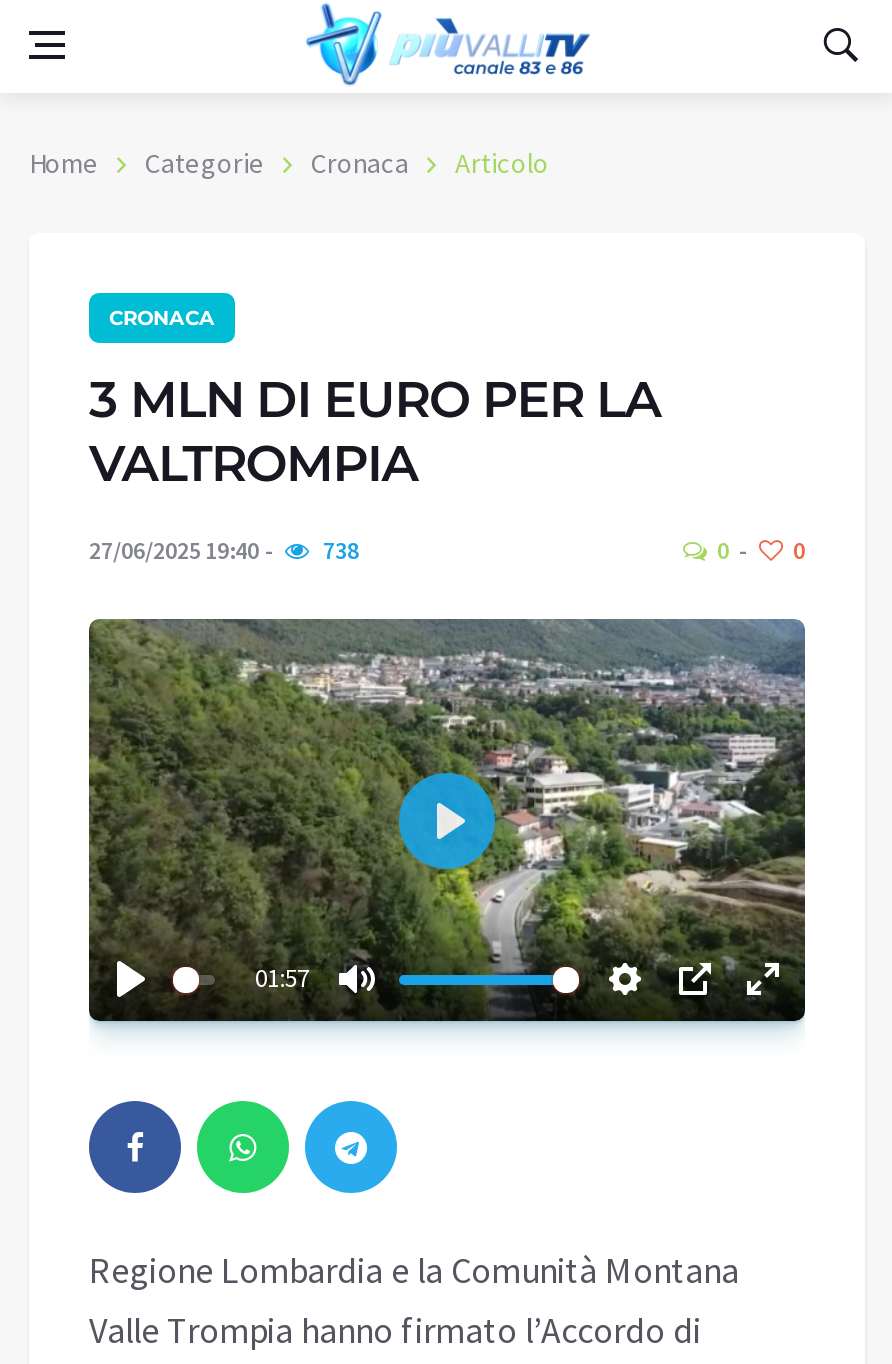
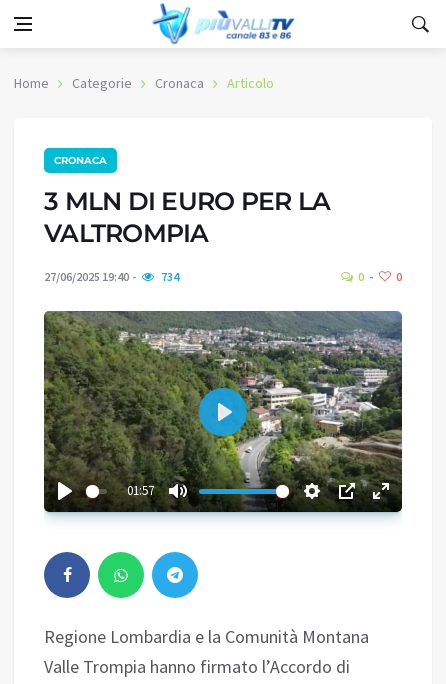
[323,535,359,565] 738 -> [161,269,179,284] 734

